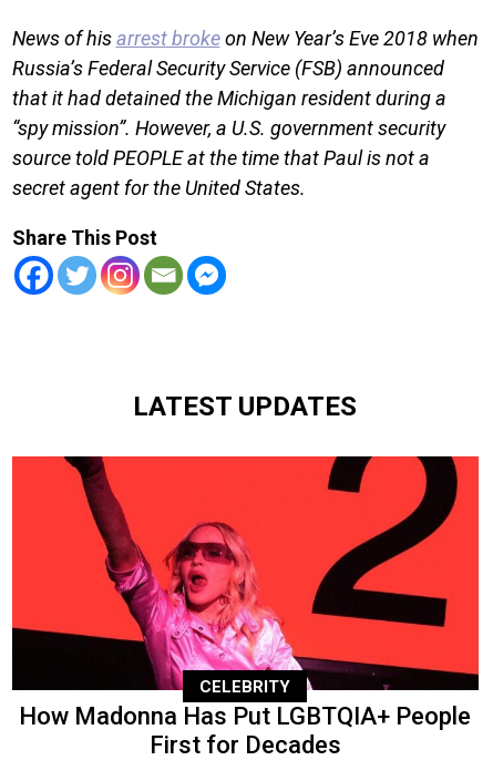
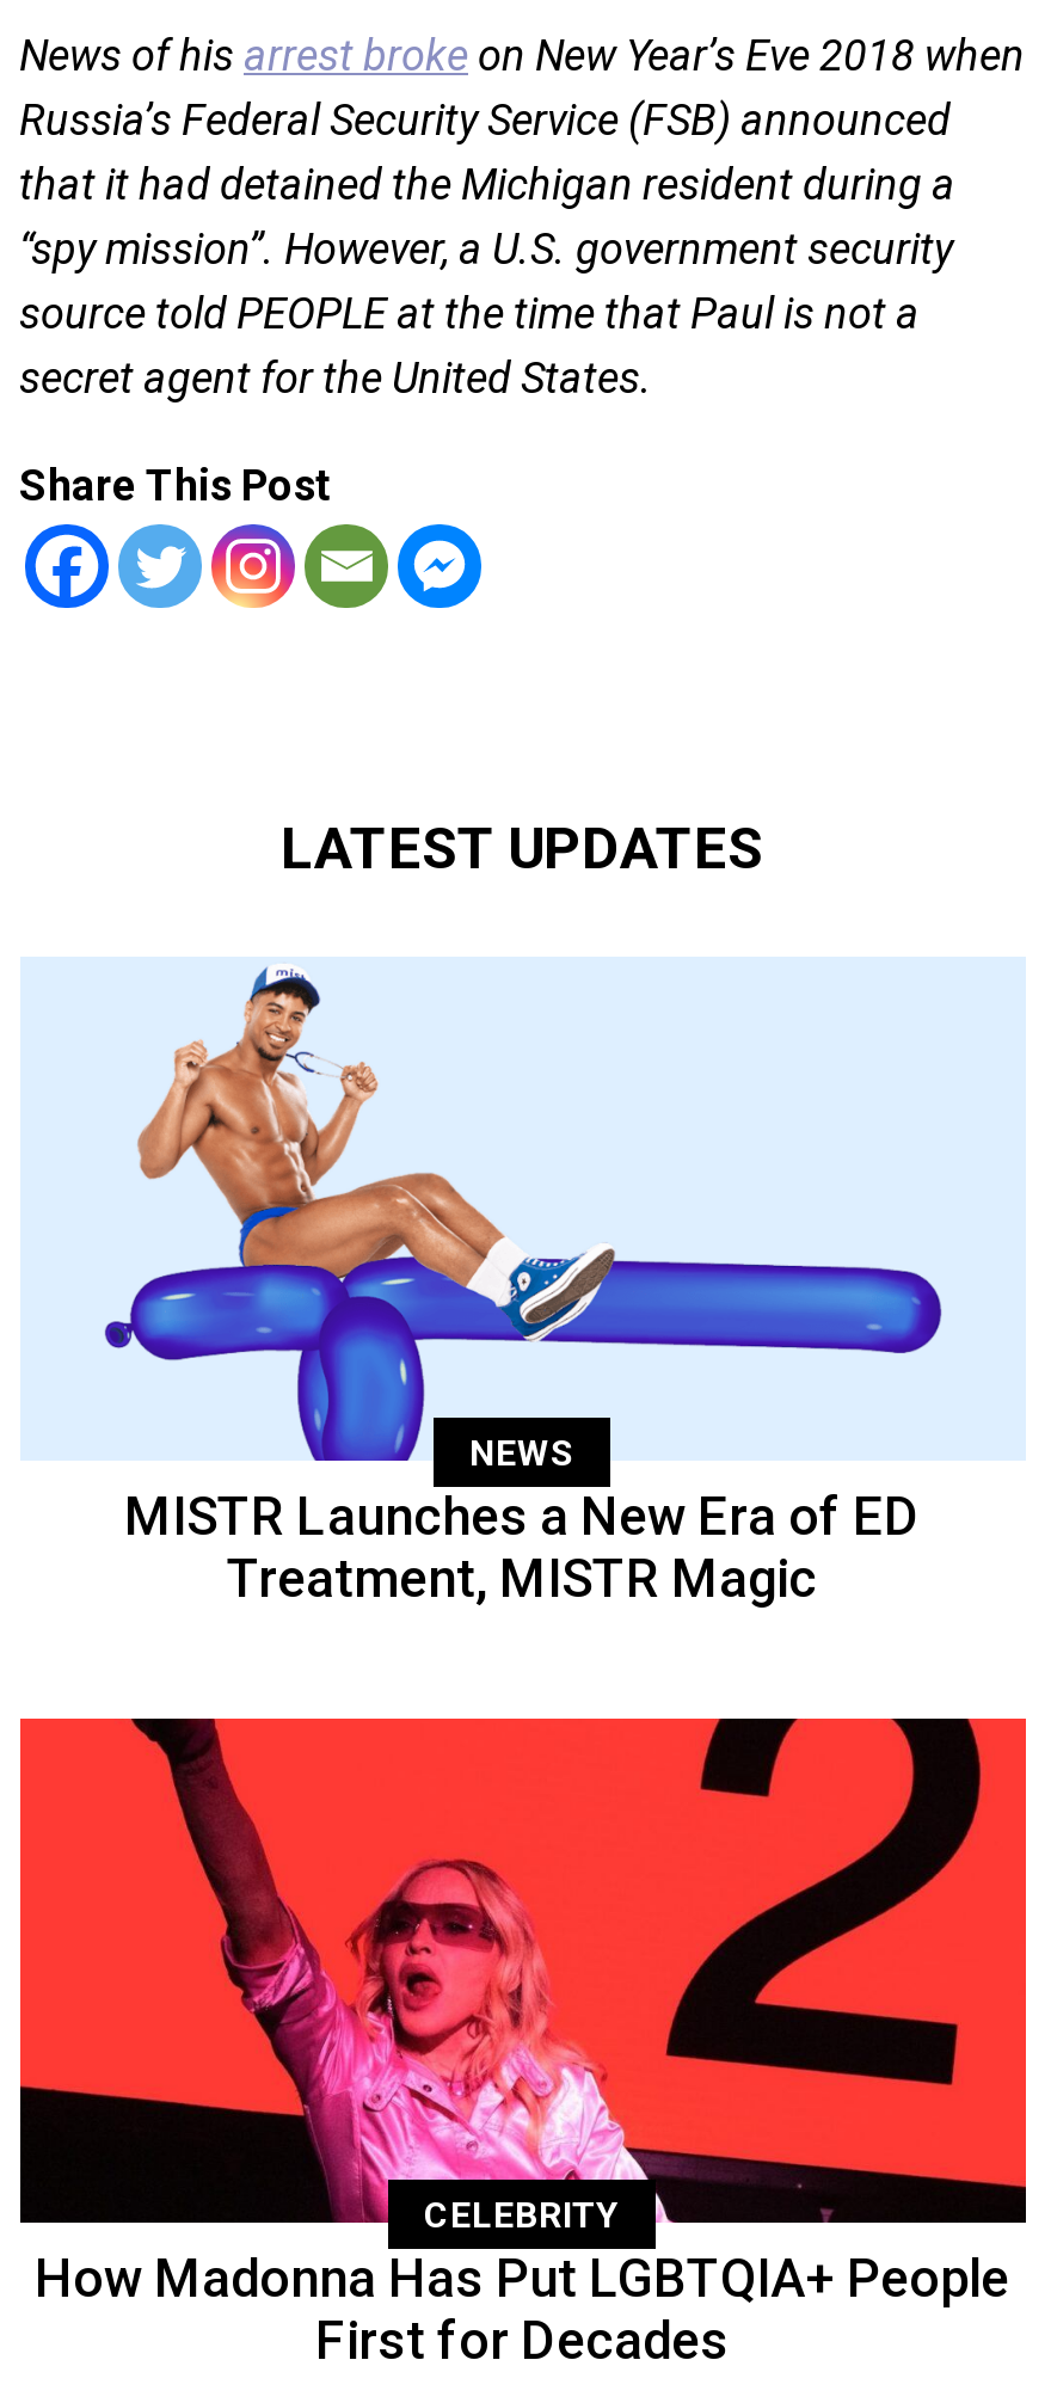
none -> [23,959,1024,1610] [image] | NEWS | MISTR Launches a New Era of ED | Treatment, MISTR Magic

